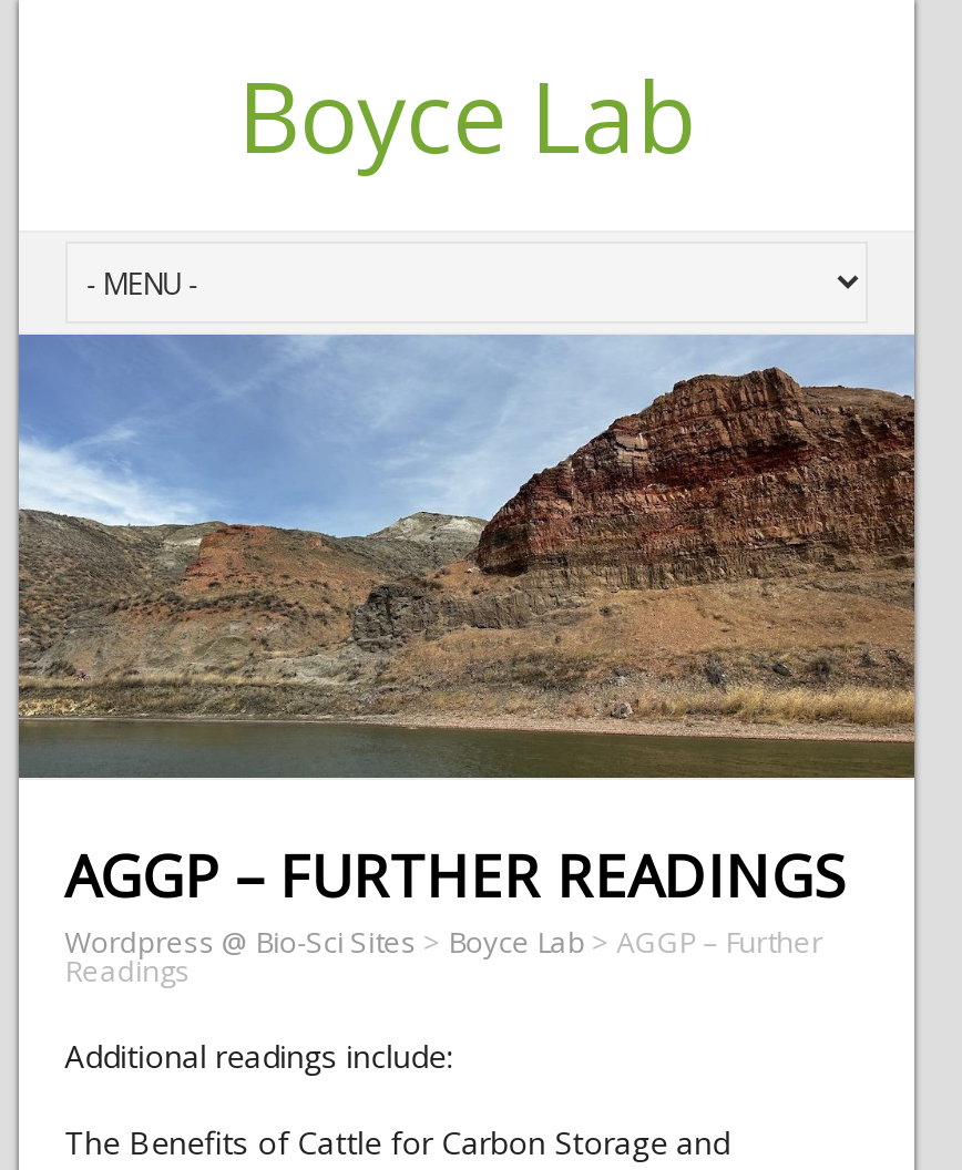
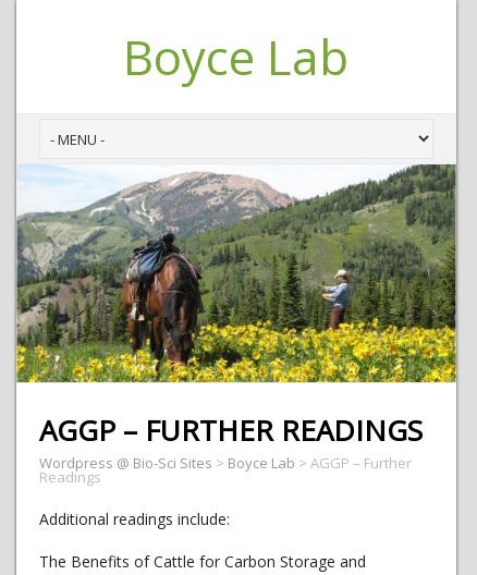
[17,332,917,780] [image] -> [15,163,457,383] [image]

